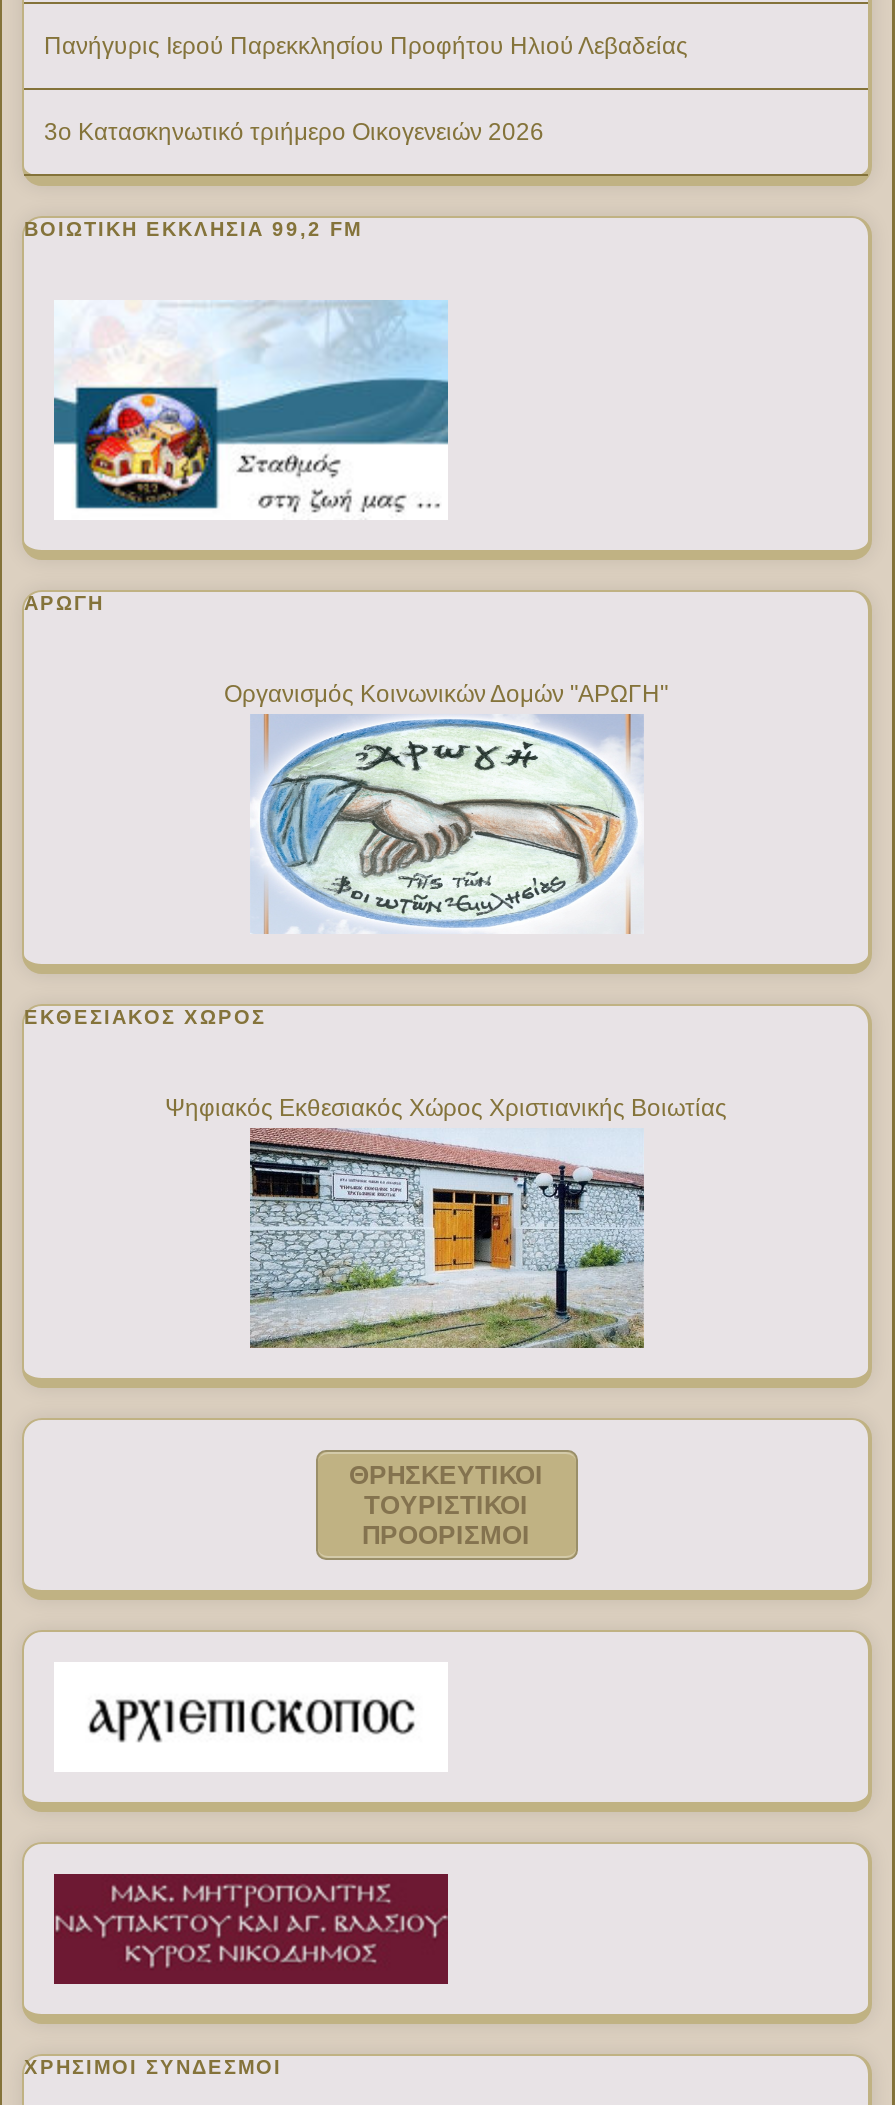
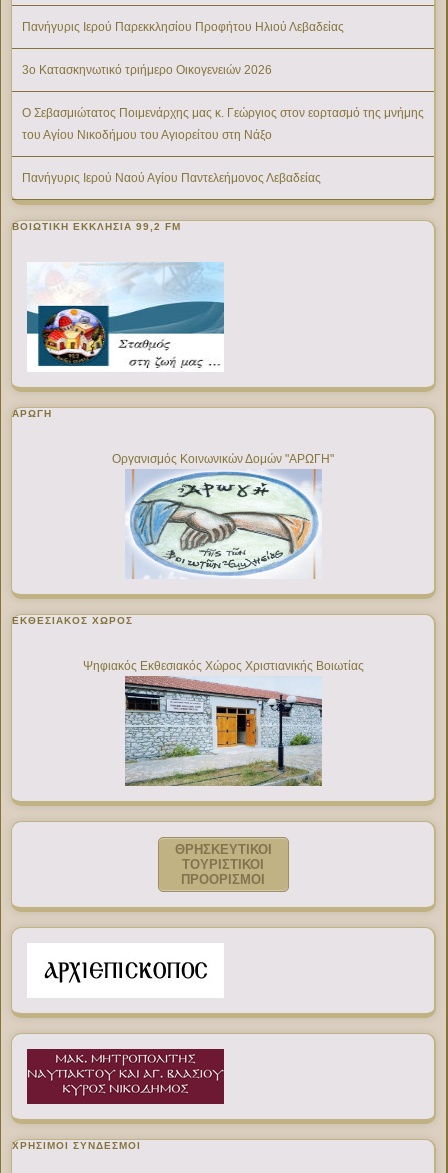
none -> [22,106,424,185] Ο Σεβασμιώτατος Ποιμενάρχης μας κ. Γεώργιος στον εορτασμό της μνήμης | του Αγίου Νικοδήμου του Αγιορείτου στη Νάξο | Πανήγυρις Ιερού Ναού Αγίου Παντελεήμονος Λεβαδείας

